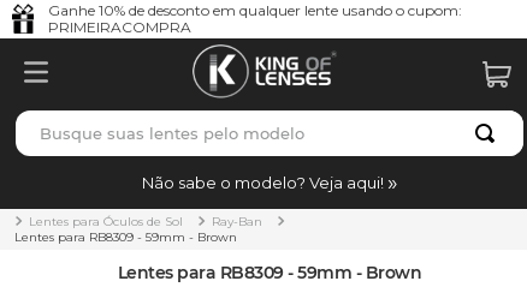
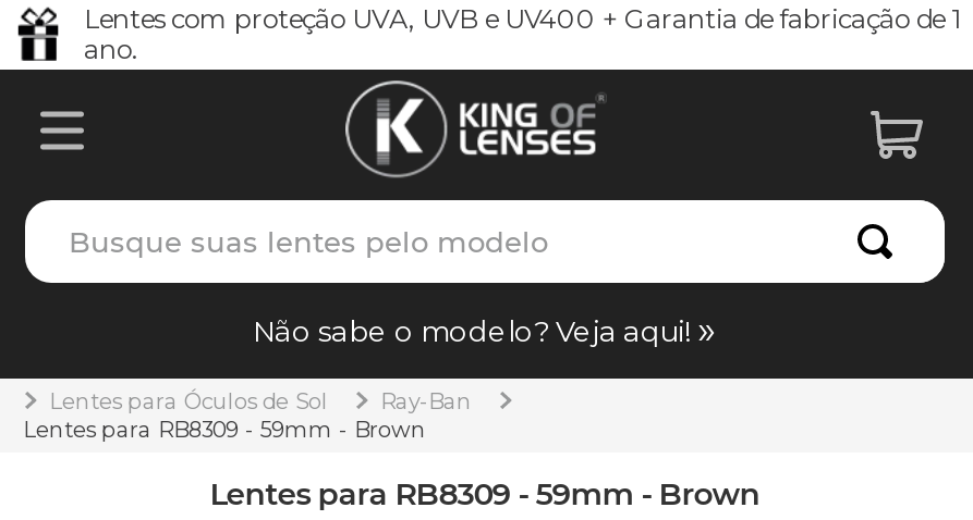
[48,1,462,36] Ganhe 10% de desconto em qualquer lente usando o cupom: | PRIMEIRACOMPRA -> [84,2,960,65] Lentes com proteção UVA, UVB e UV400 + Garantia de fabricação de 1 | ano.

